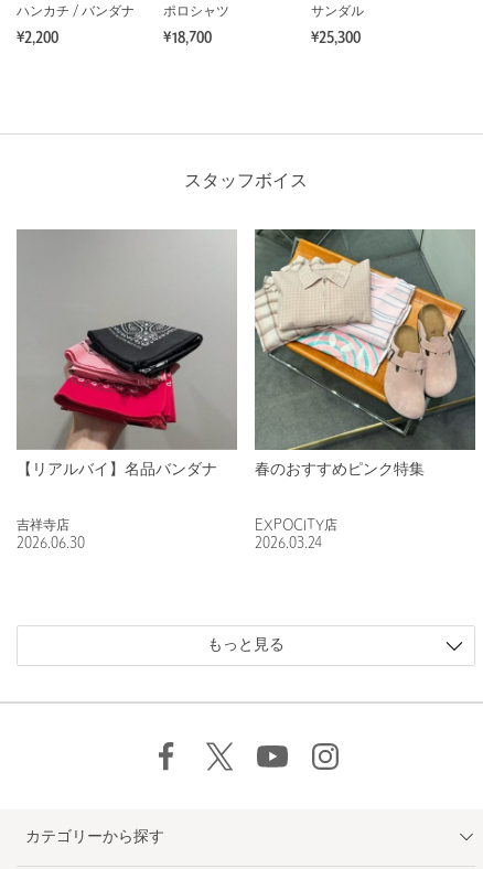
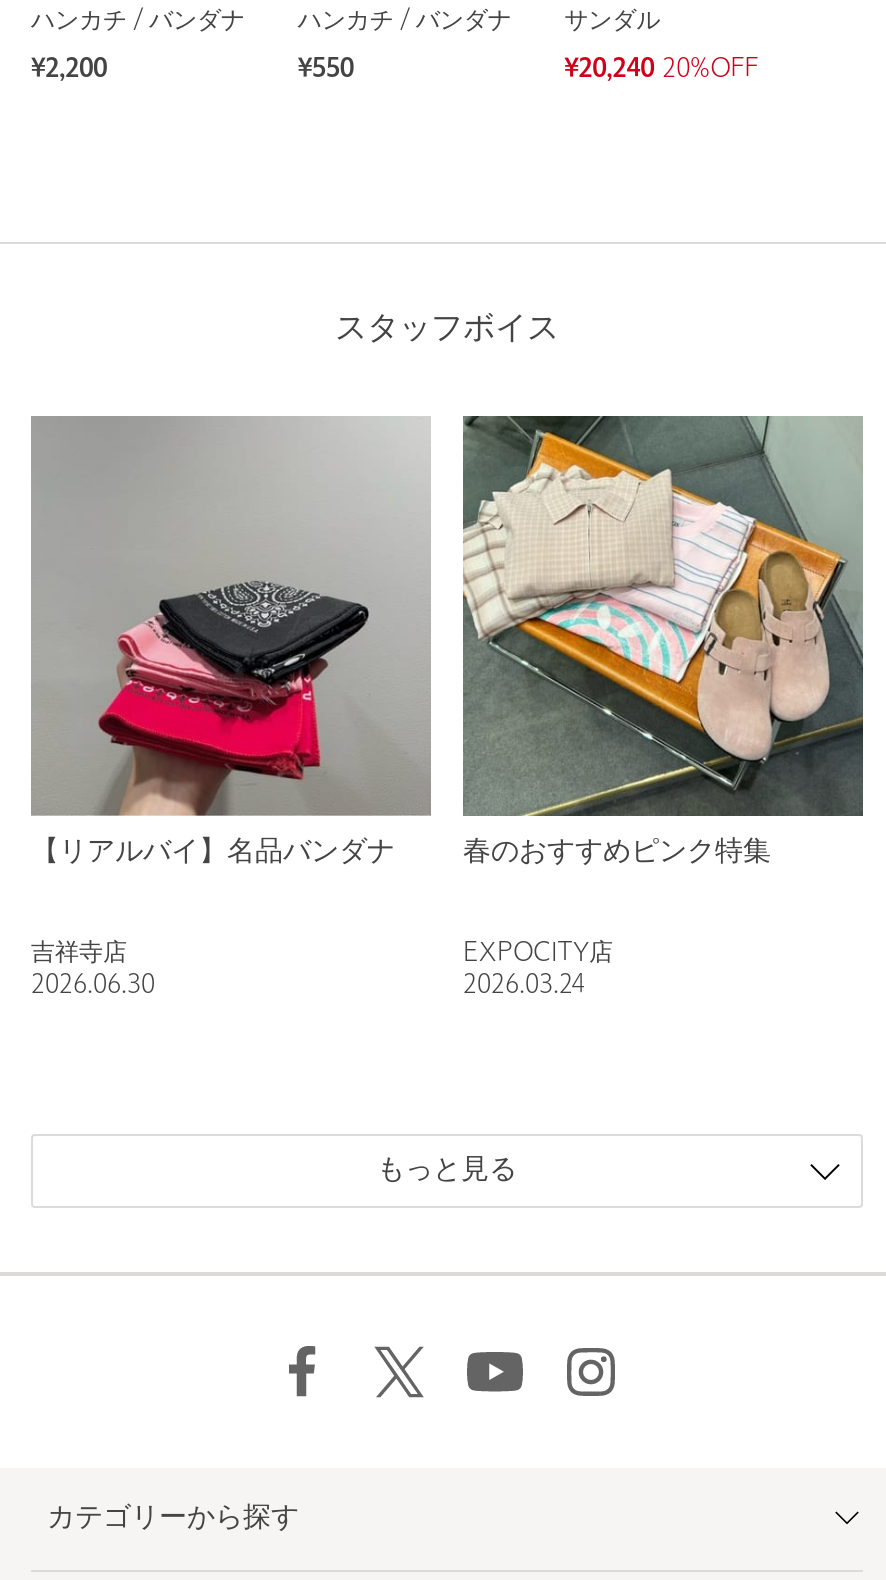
[164,6,230,19] ポロシャツ -> [298,10,512,34] ハンカチ / バンダナ
[164,32,212,45] ¥18,700 -> [298,58,354,82] ¥550
[311,32,360,45] ¥25,300 -> [564,58,758,82] ¥20,240 20%OFF

